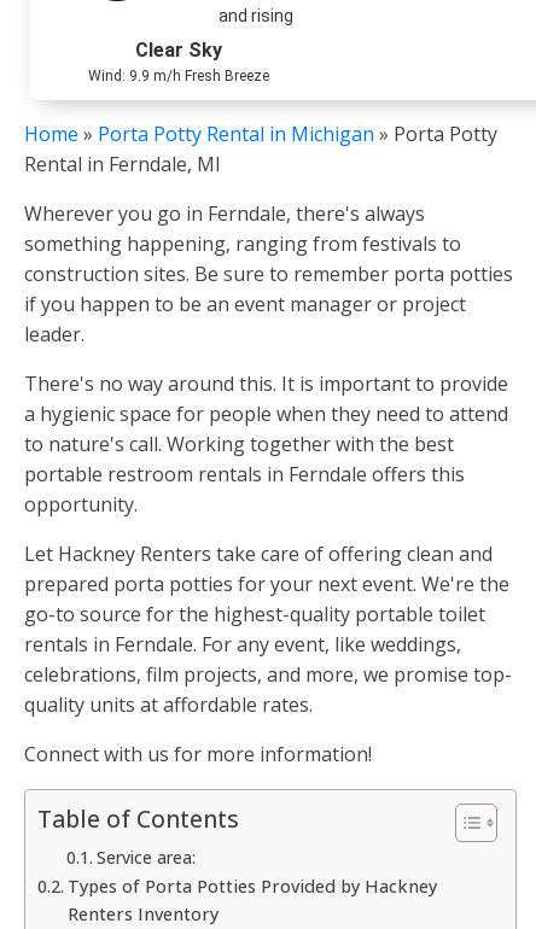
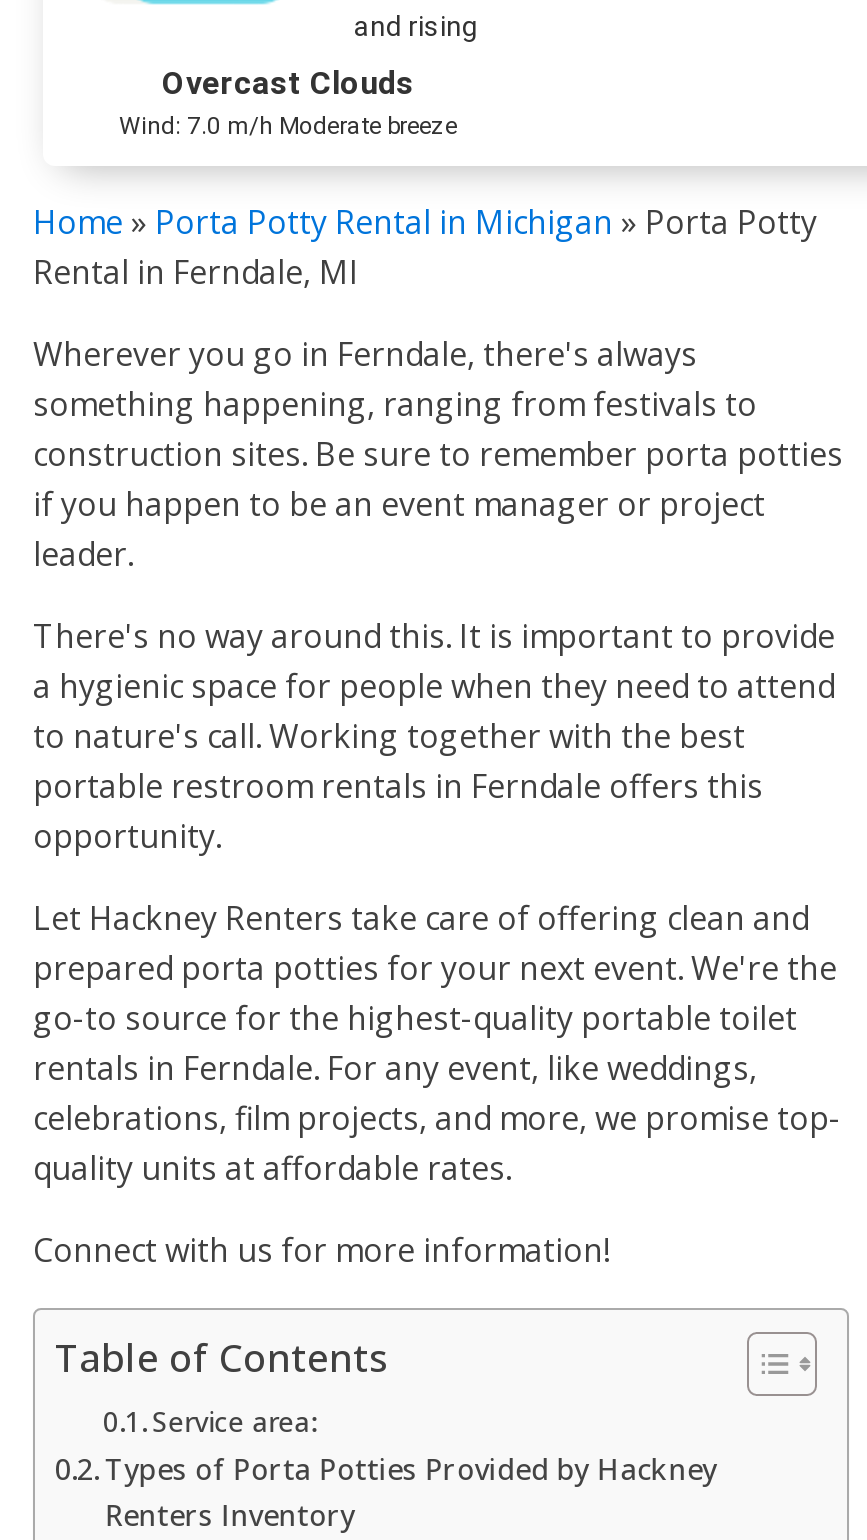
[88,39,269,85] Clear Sky | Wind: 9.9 m/h Fresh Breeze -> [119,65,457,141] Overcast Clouds | Wind: 7.0 m/h Moderate breeze

